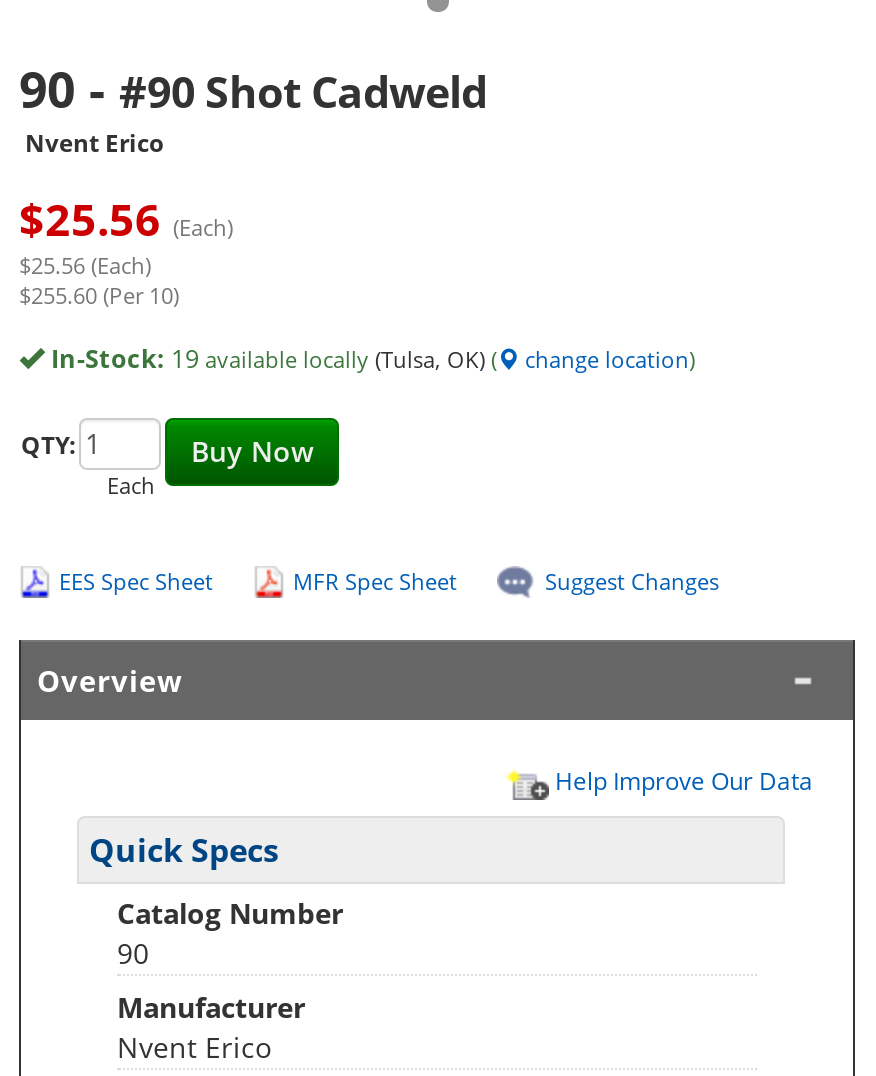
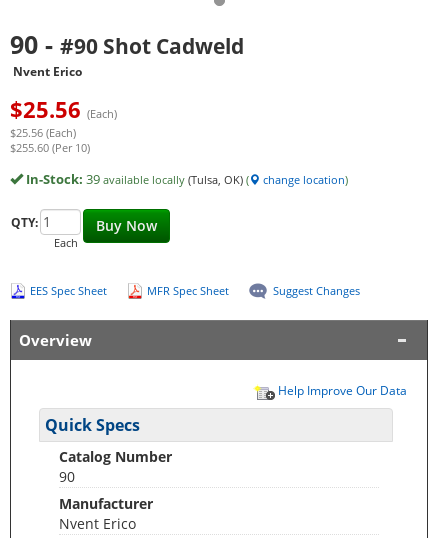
[51,340,497,376] In-Stock: 19 available locally (Tulsa, OK) ( -> [26,170,249,188] In-Stock: 39 available locally (Tulsa, OK) (

